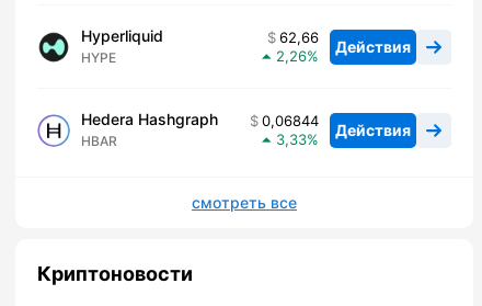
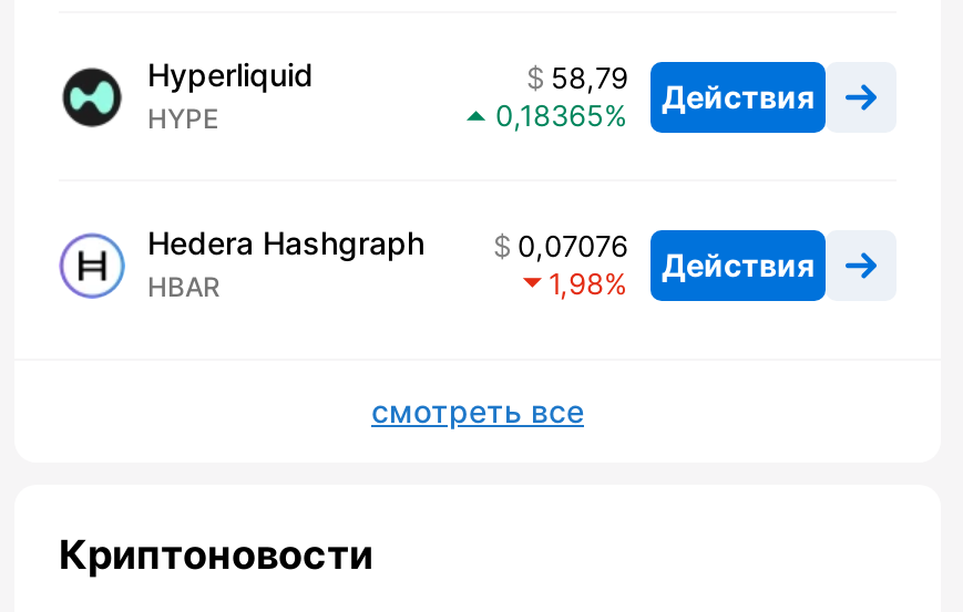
[279,29,411,56] 62,66 Действия -> [551,61,815,115] 58,79 Действия
[276,48,307,65] 2,26 -> [495,98,604,134] 0,18365
[262,112,411,139] 0,06844 Действия -> [518,229,815,283] 0,07076 Действия
[276,131,307,149] 3,33 -> [549,266,604,302] 1,98

